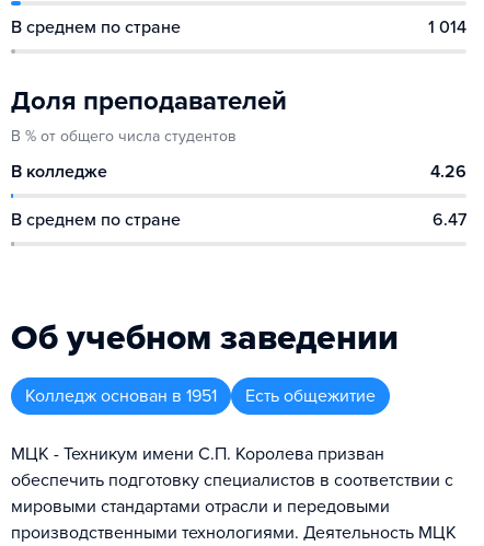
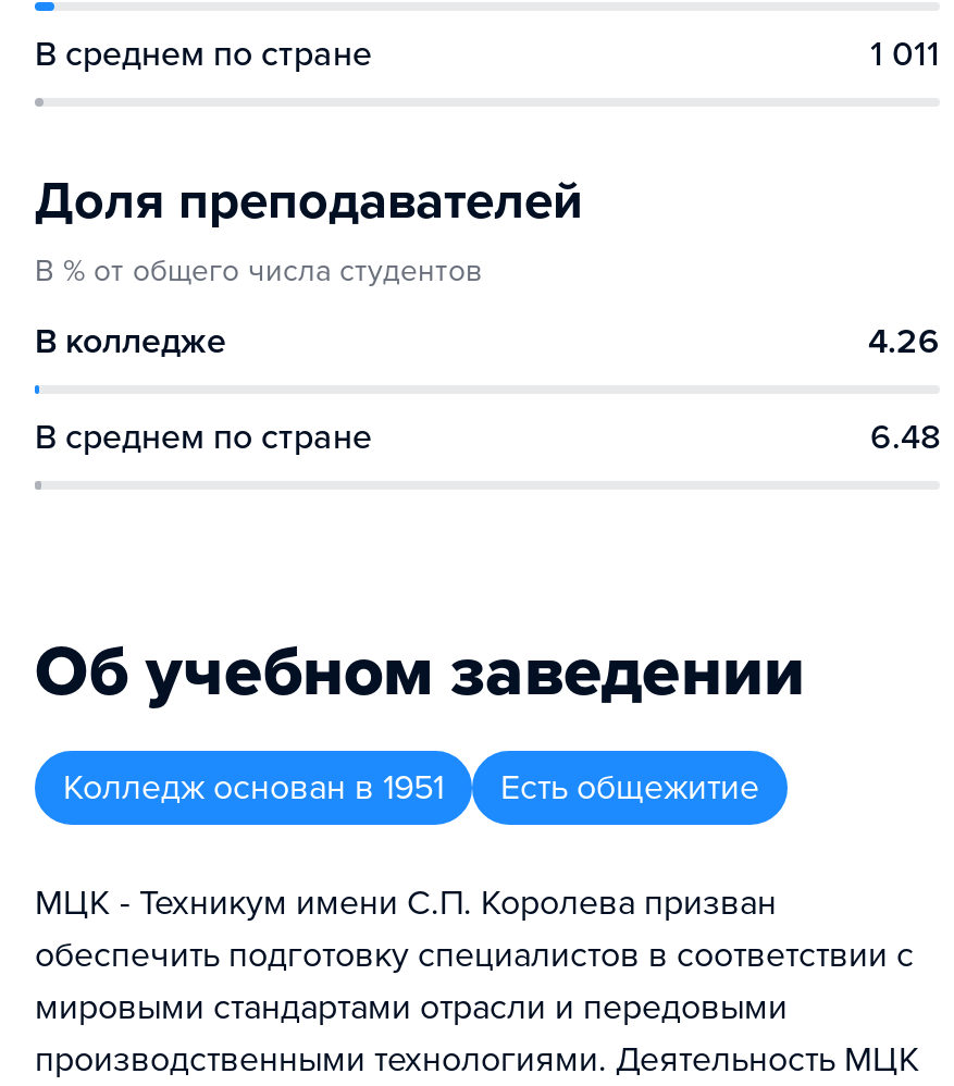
[428,16,466,38] 1 014 -> [870,33,940,76] 1 011
[433,209,466,231] 6.47 -> [870,416,940,459] 6.48

